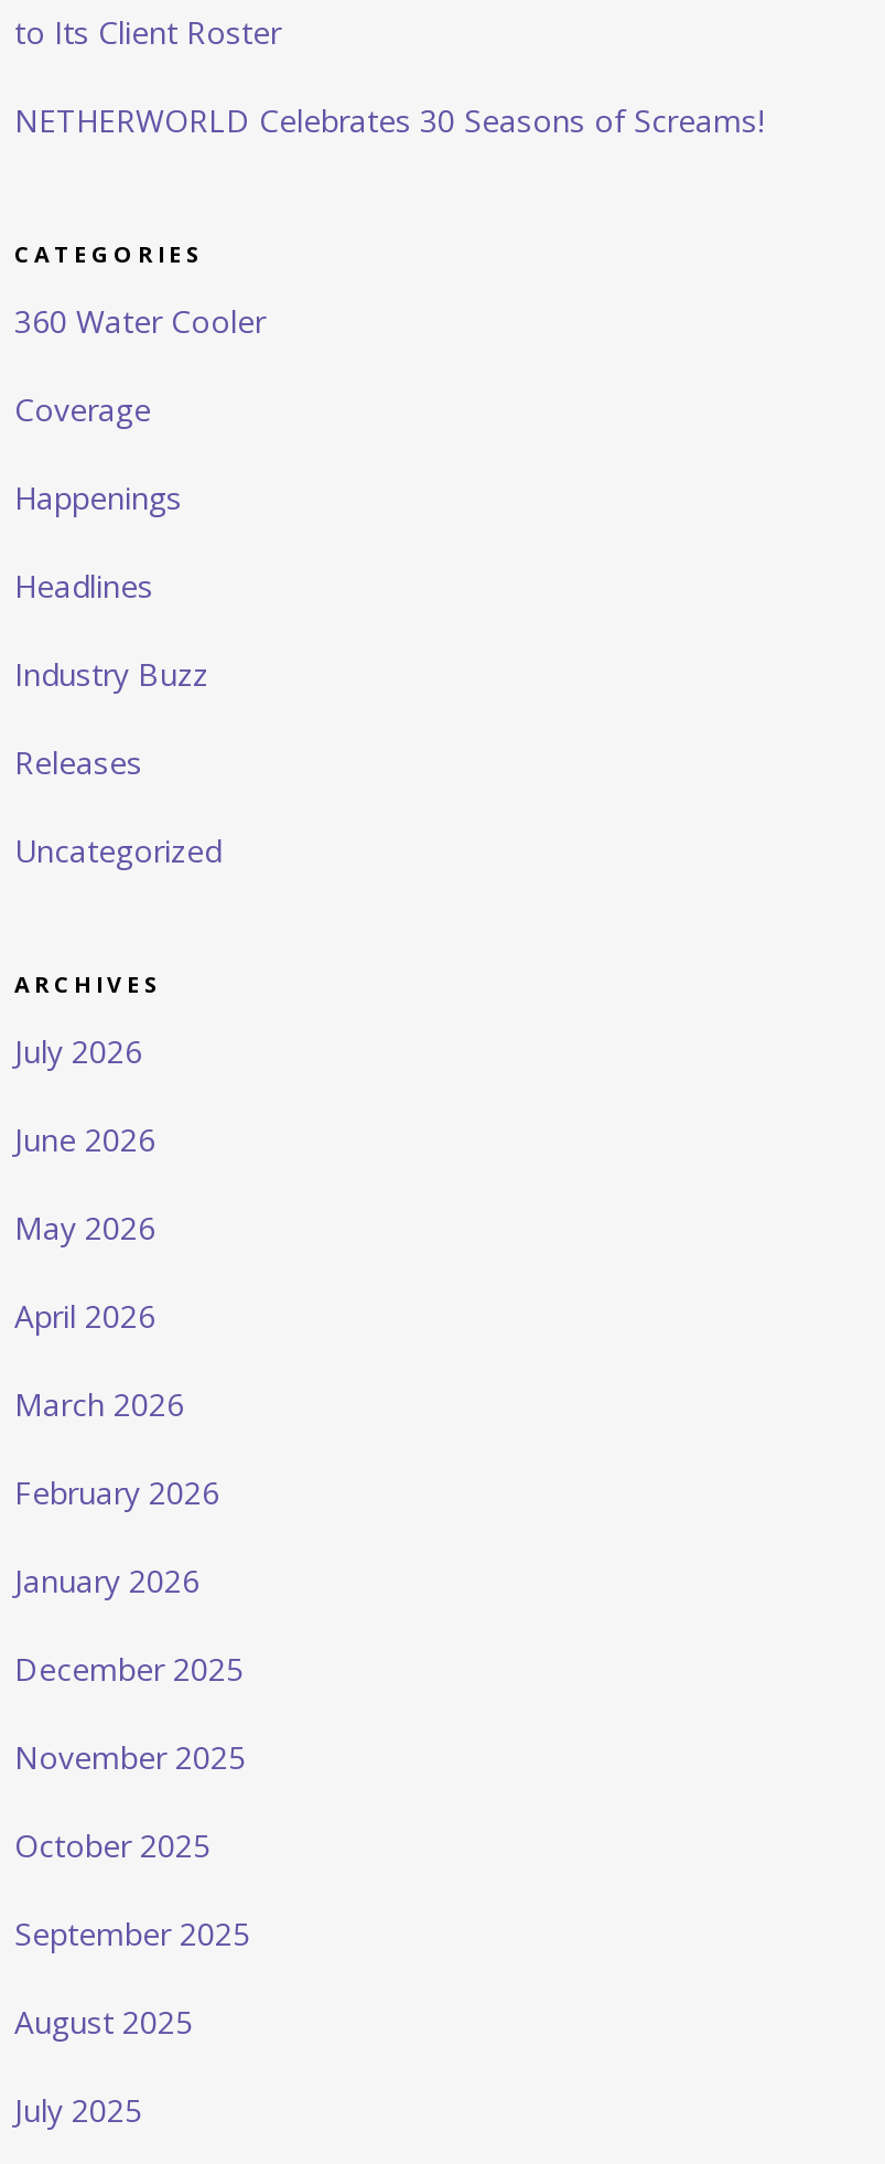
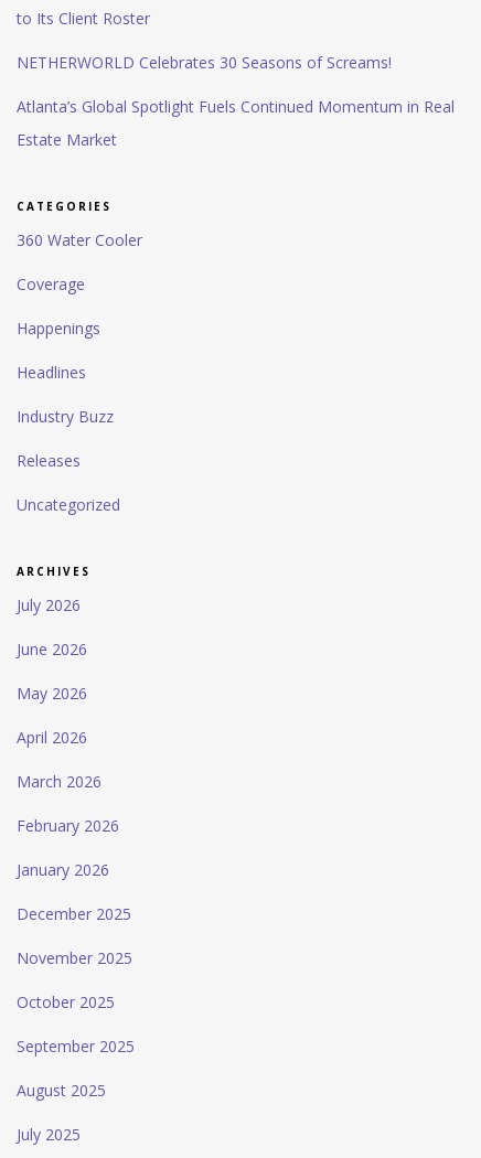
none -> [17,96,455,150] Atlanta’s Global Spotlight Fuels Continued Momentum in Real | Estate Market

